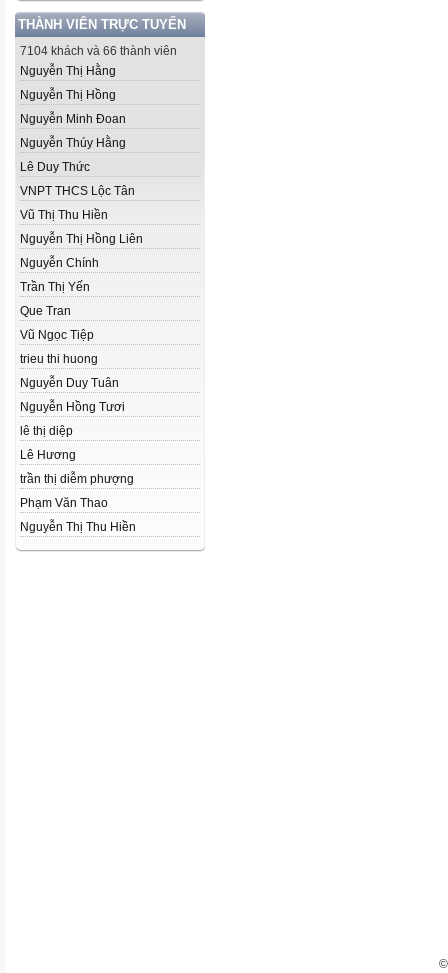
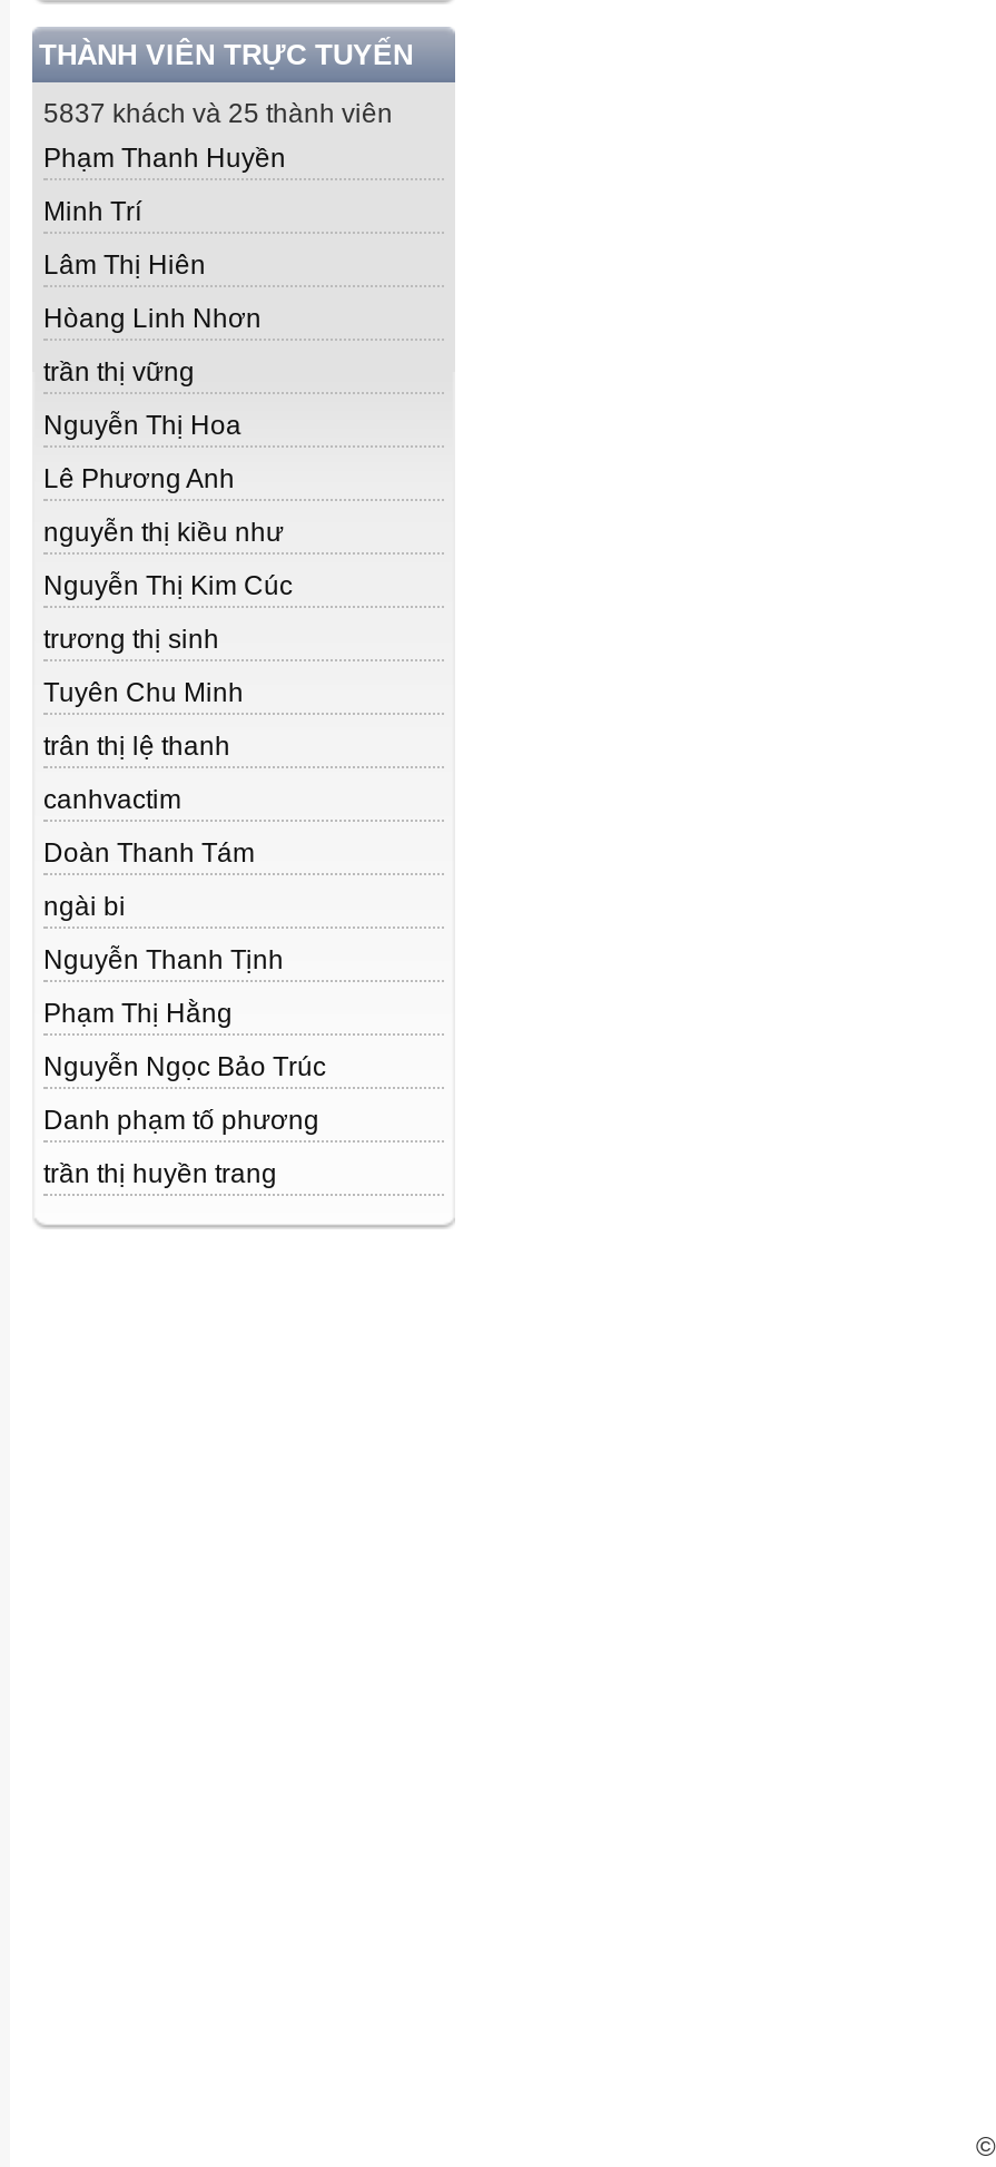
[20,44,177,78] 7104 khách và 66 thành viên | Nguyễn Thị Hằng -> [43,98,393,174] 5837 khách và 25 thành viên | Phạm Thanh Huyền
[20,88,116,102] Nguyễn Thị Hồng -> [43,196,141,227] Minh Trí
[20,112,126,126] Nguyễn Minh Đoan -> [43,249,206,281] Lâm Thị Hiên
[20,136,126,150] Nguyễn Thúy Hằng -> [43,303,262,334] Hòang Linh Nhơn
[20,160,90,174] Lê Duy Thức -> [43,356,195,388] trần thị vững
[20,184,135,198] VNPT THCS Lộc Tân -> [43,410,241,441] Nguyễn Thị Hoa
[20,208,108,222] Vũ Thị Thu Hiền -> [43,463,235,494] Lê Phương Anh
[20,232,143,246] Nguyễn Thị Hồng Liên -> [43,517,284,548] nguyễn thị kiều như
[20,256,99,270] Nguyễn Chính -> [43,570,293,601] Nguyễn Thị Kim Cúc
[20,280,90,294] Trần Thị Yến -> [43,624,219,655] trương thị sinh
[20,304,71,318] Que Tran -> [43,677,244,708] Tuyên Chu Minh
[20,328,94,342] Vũ Ngọc Tiệp -> [43,730,230,762] trân thị lệ thanh
[20,352,98,366] trieu thi huong -> [43,784,181,815] canhvactim
[20,376,119,390] Nguyễn Duy Tuân -> [43,837,255,869] Doàn Thanh Tám
[20,400,125,414] Nguyễn Hồng Tươi -> [43,891,126,922] ngài bi
[20,424,73,438] lê thị diệp -> [43,944,284,975] Nguyễn Thanh Tịnh
[20,448,76,462] Lê Hương -> [43,998,233,1029] Phạm Thị Hằng
[20,472,134,486] trần thị diễm phượng -> [43,1051,326,1082] Nguyễn Ngọc Bảo Trúc
[20,496,108,510] Phạm Văn Thao -> [43,1105,319,1136] Danh phạm tố phương
[20,520,136,534] Nguyễn Thị Thu Hiền -> [43,1158,277,1189] trần thị huyền trang

